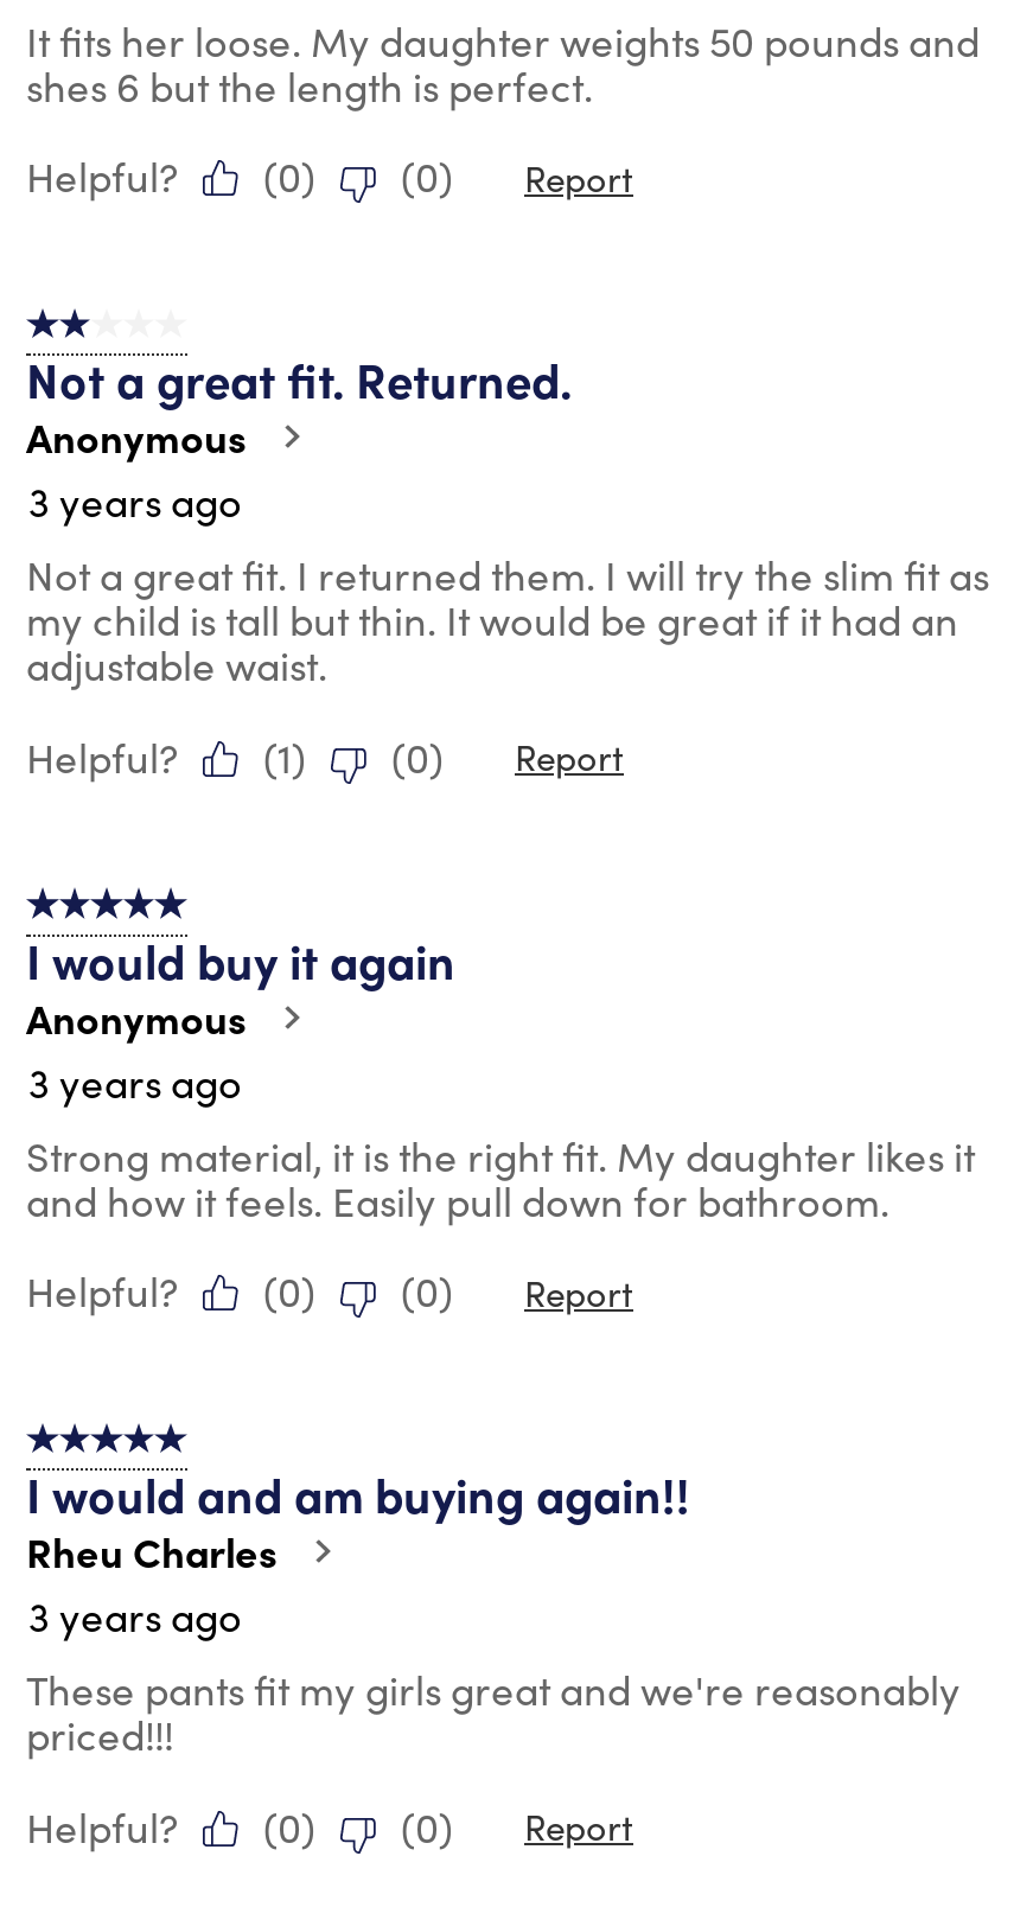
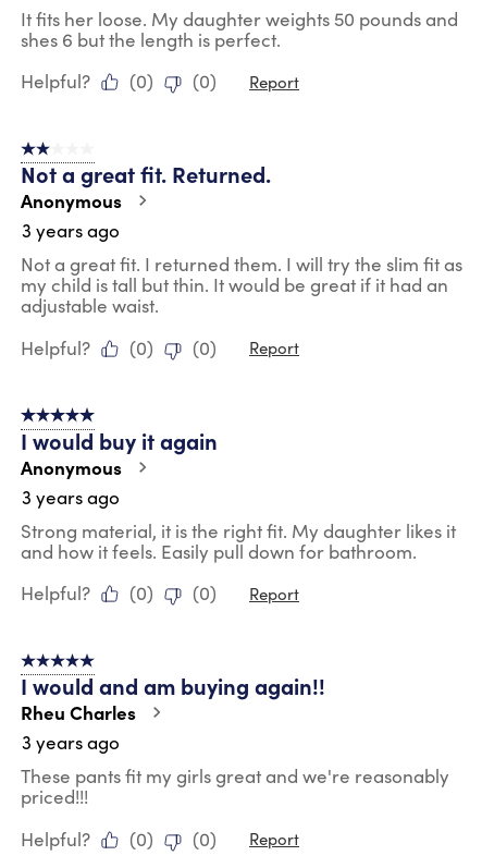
[26,730,624,785] Helpful? (1) (0) Report -> [21,335,299,360] Helpful? (0) (0) Report

